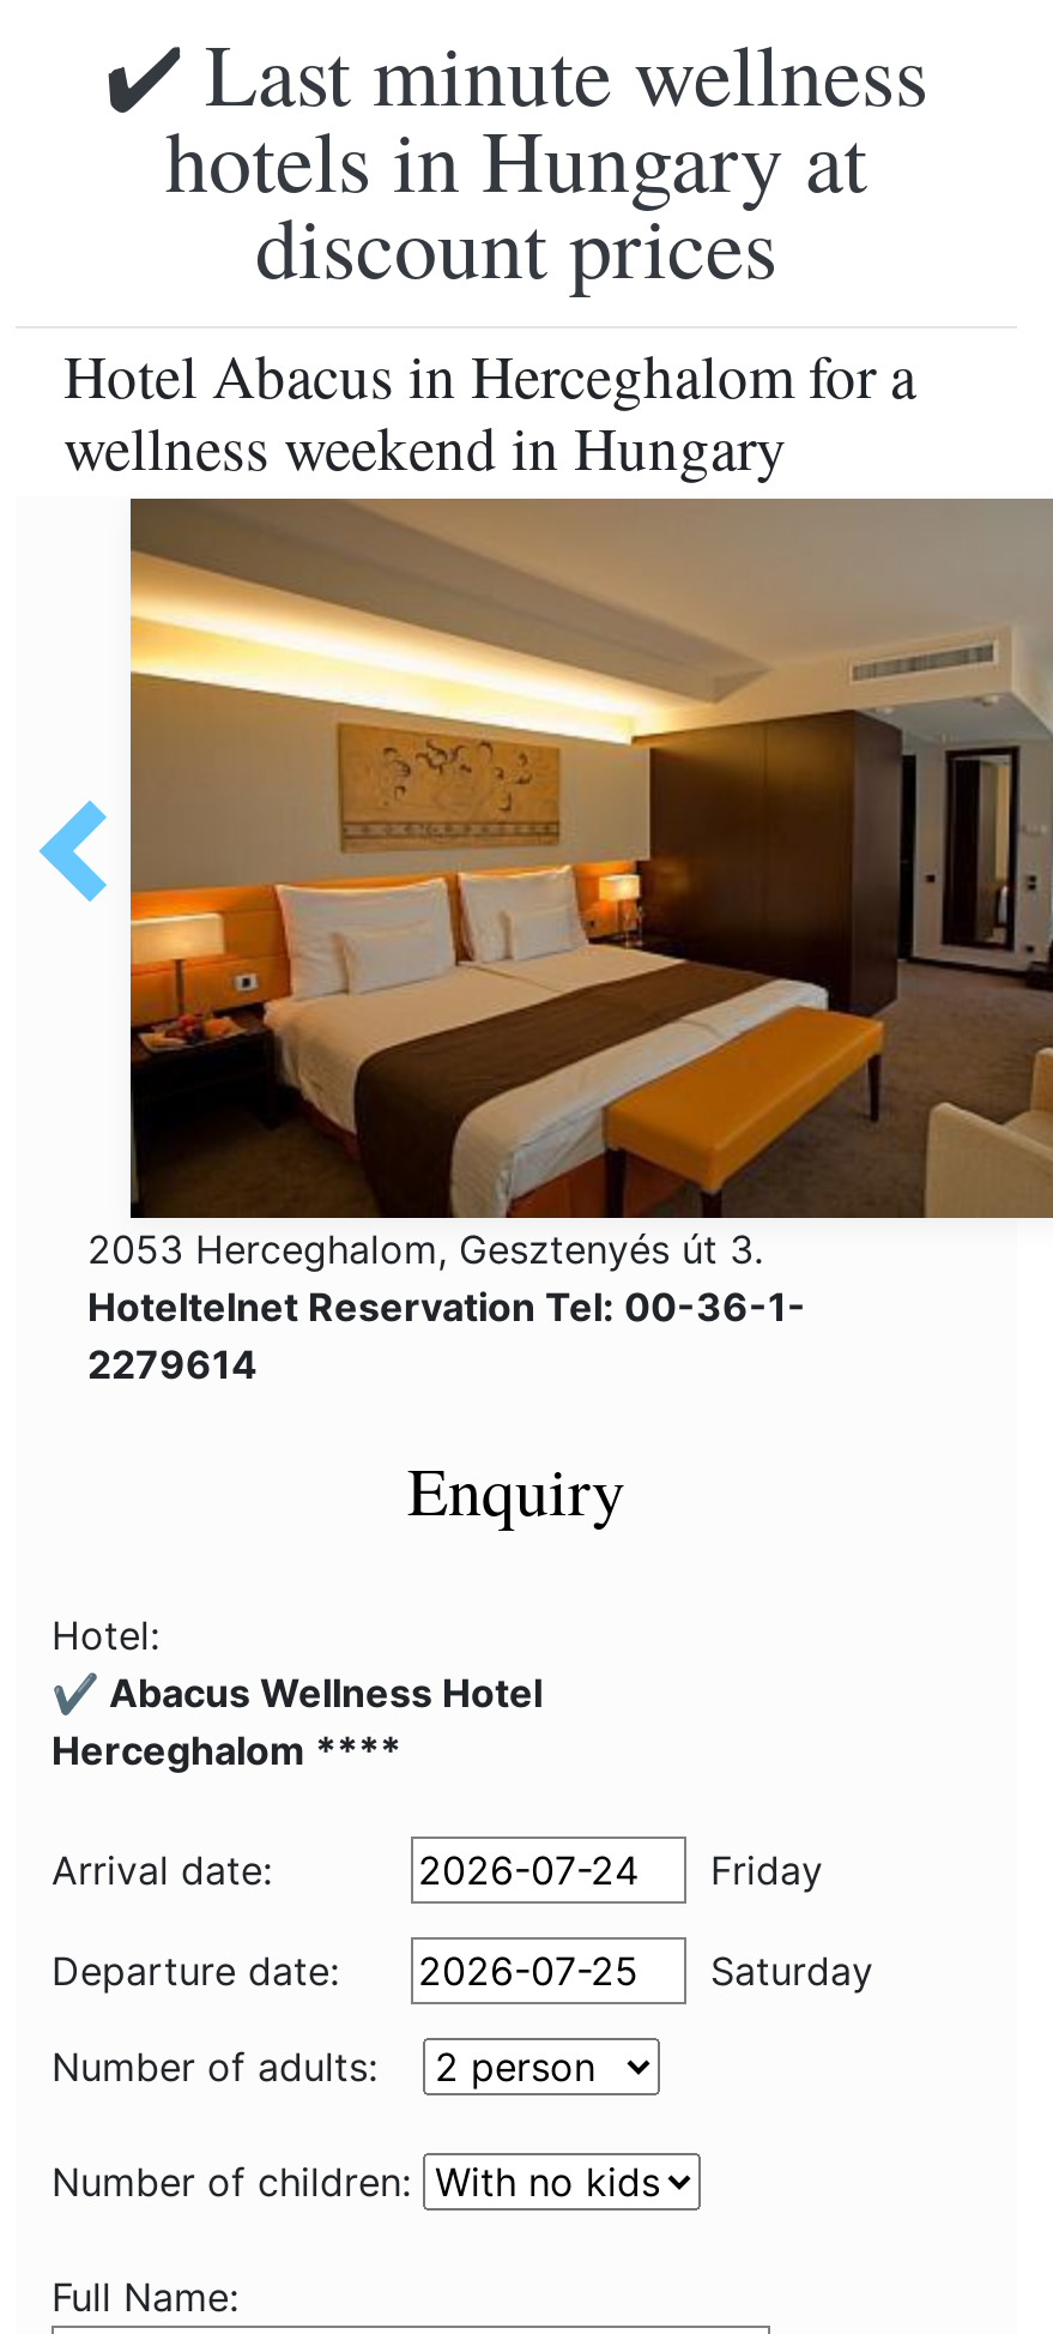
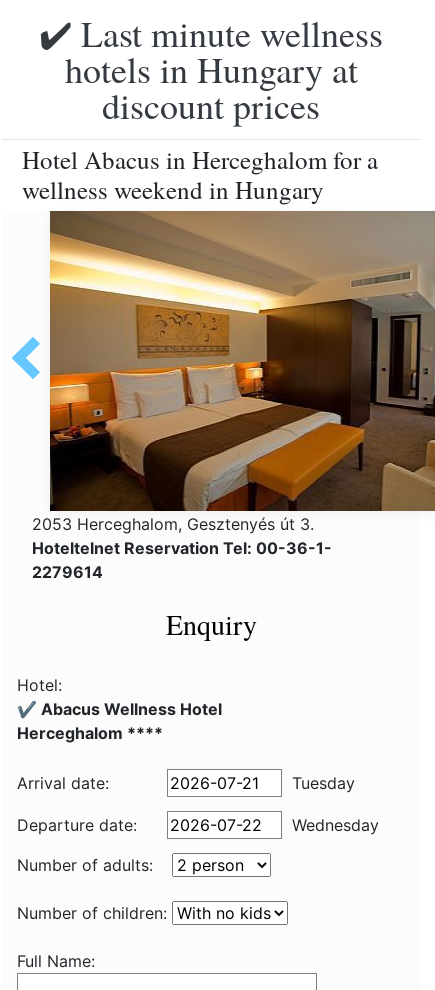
[710,1846,823,1894] Friday -> [292,773,355,793] Tuesday
[710,1947,873,1995] Saturday -> [292,815,379,835] Wednesday

